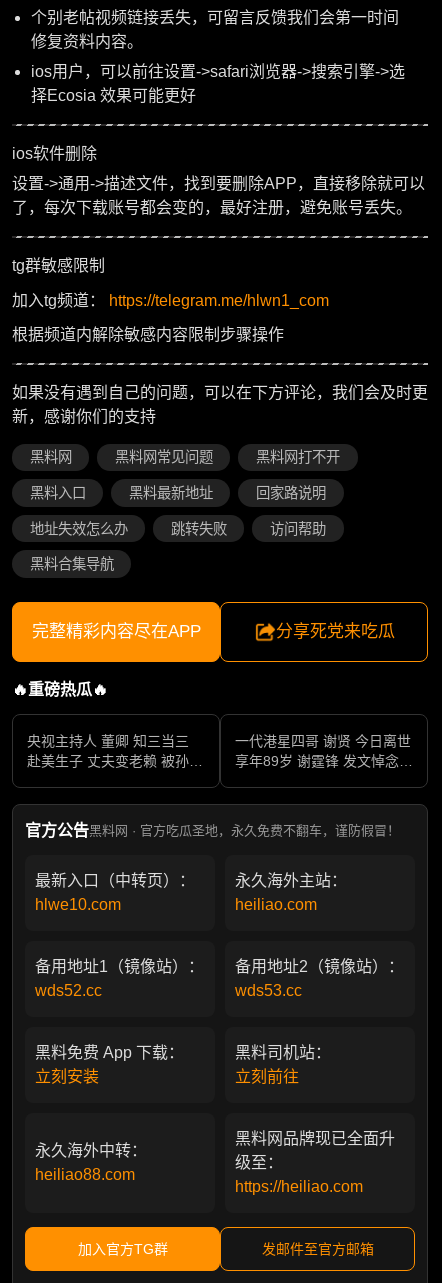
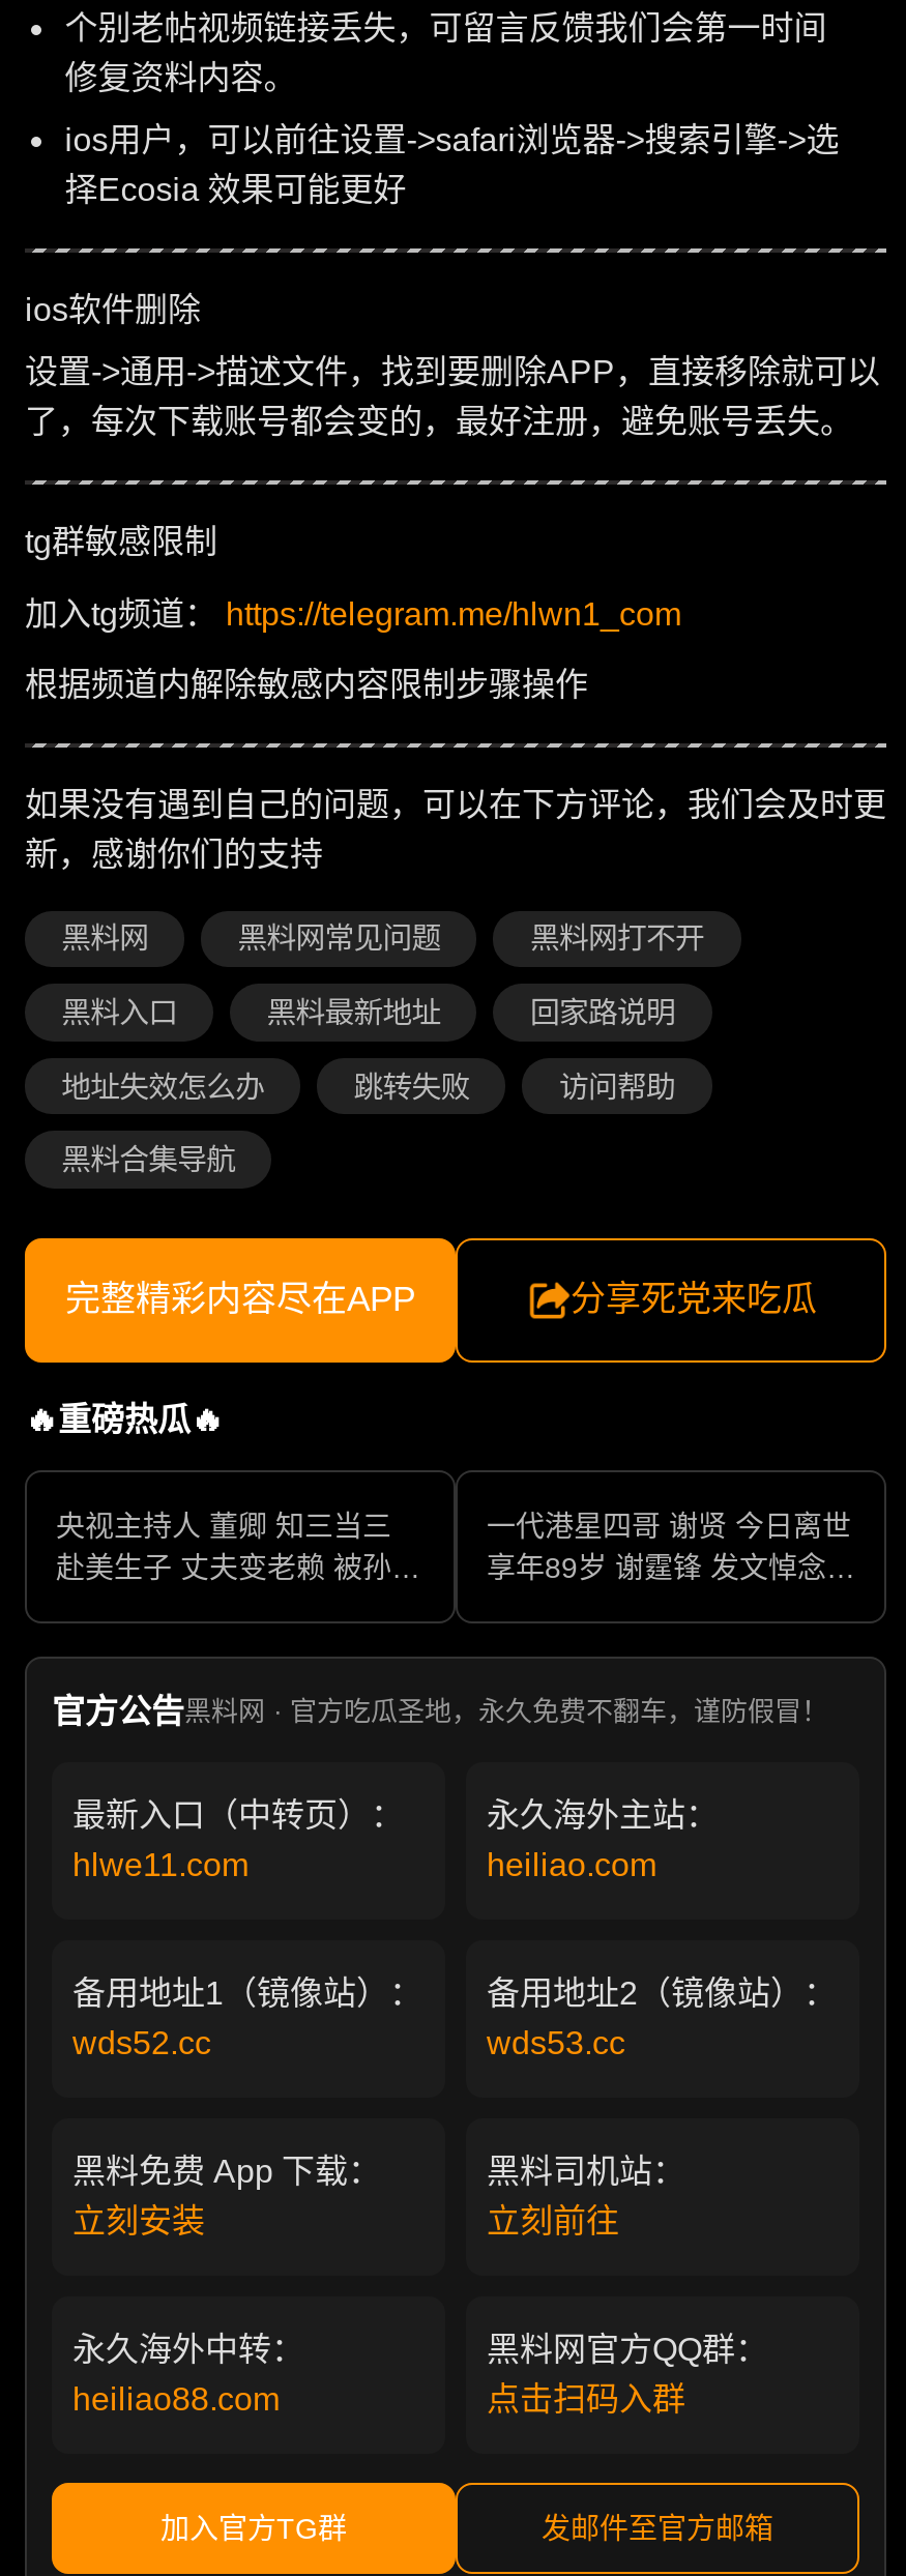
[35,896,121,913] hlwe10.com -> [72,1847,249,1882] hlwe11.com
[235,1130,395,1195] 黑料网品牌现已全面升 | 级至： | https://heiliao.com -> [487,2331,768,2416] 黑料网官方QQ群： | 点击扫码入群

